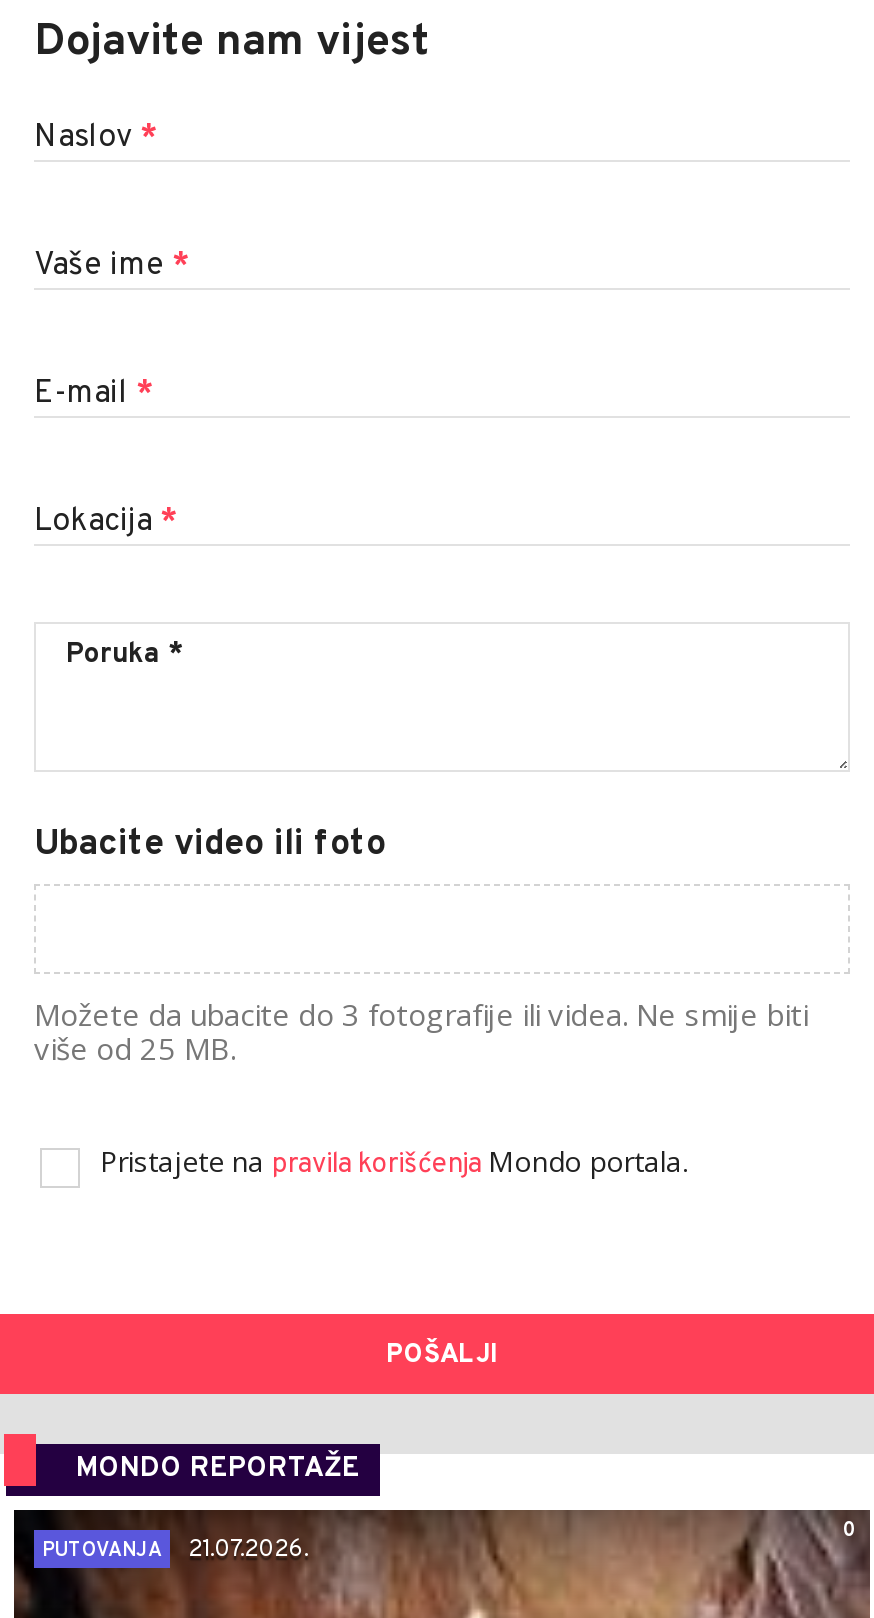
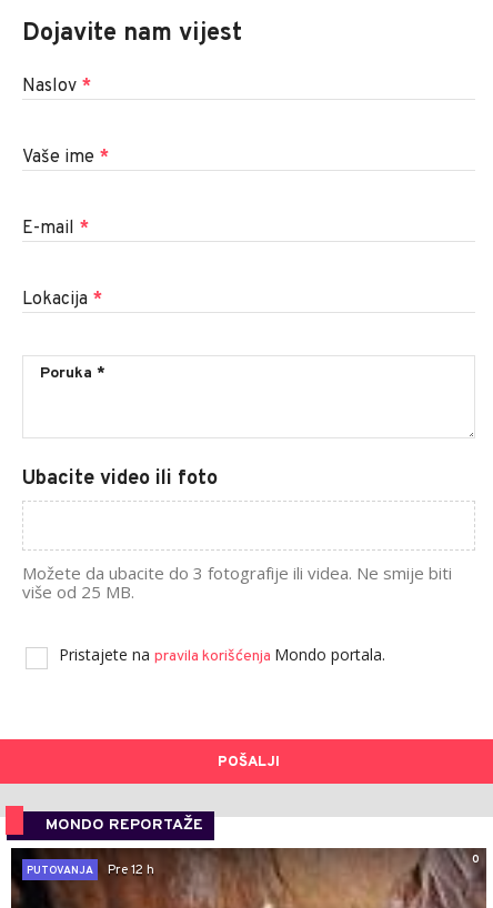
[42,1534,308,1566] PUTOVANJA 21.07.2026. -> [27,861,154,879] PUTOVANJA Pre 12 h

